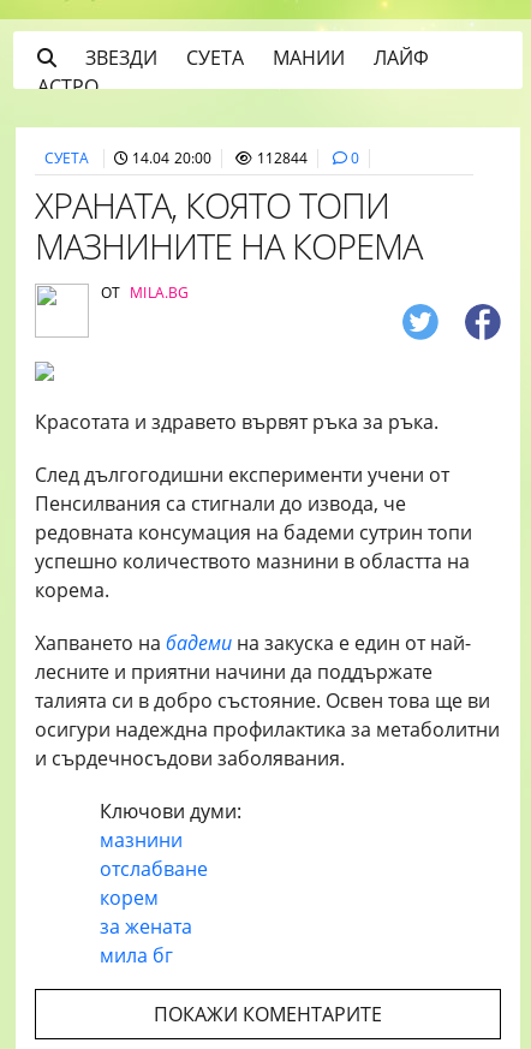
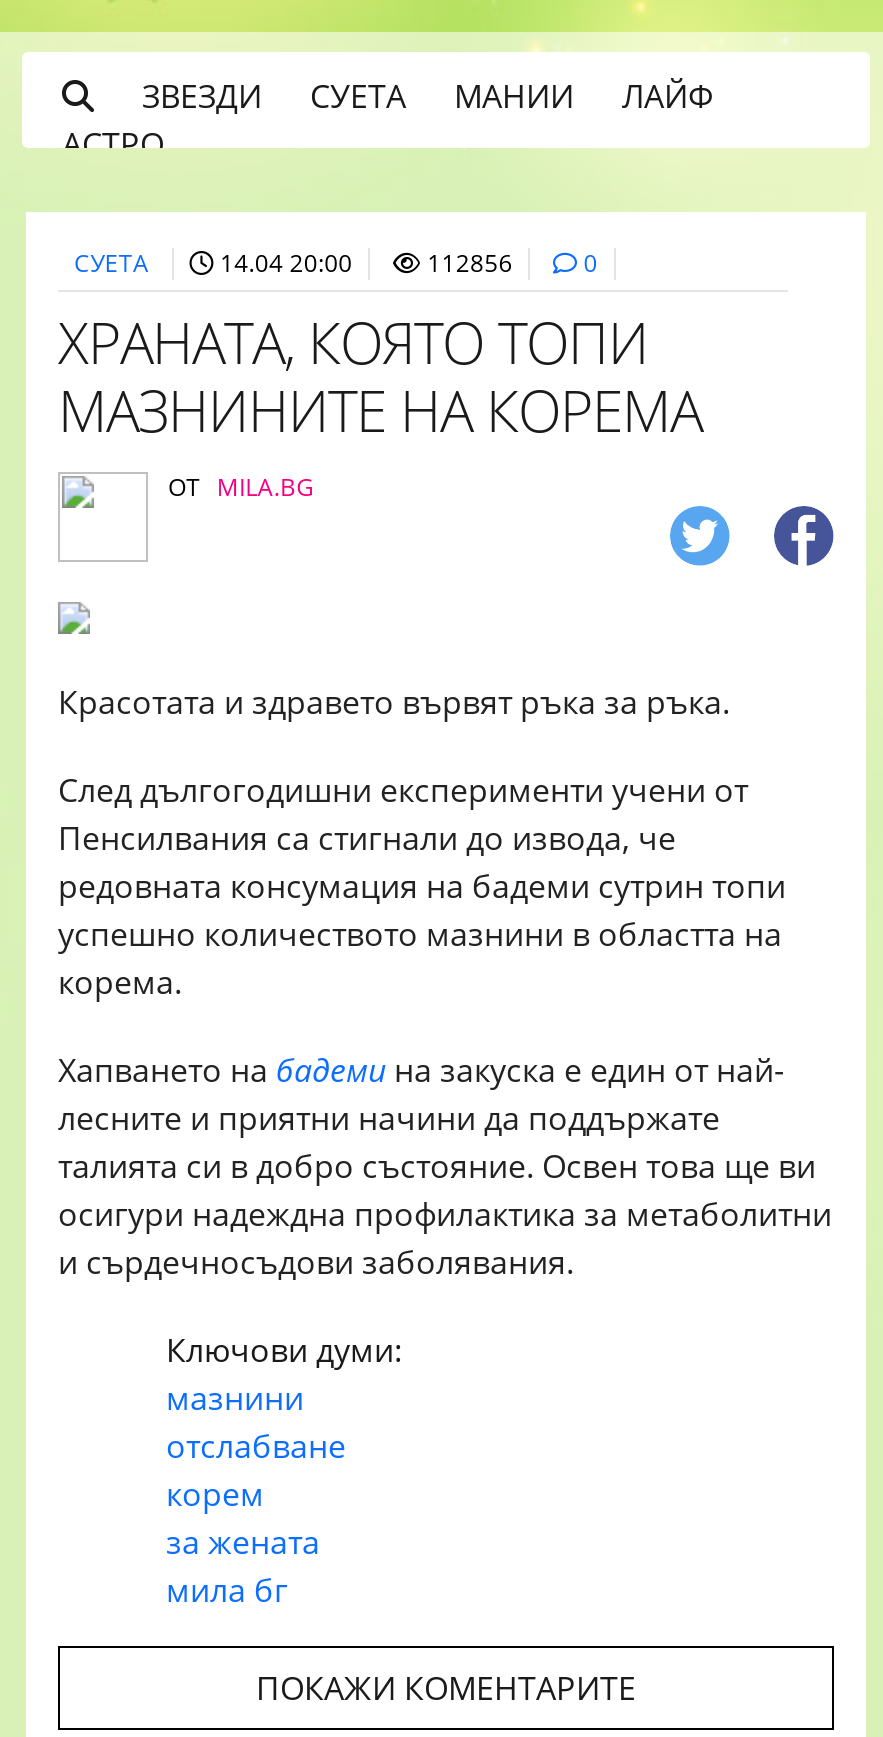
[253,148,359,168] 112844 0 -> [421,246,598,280] 112856 0

